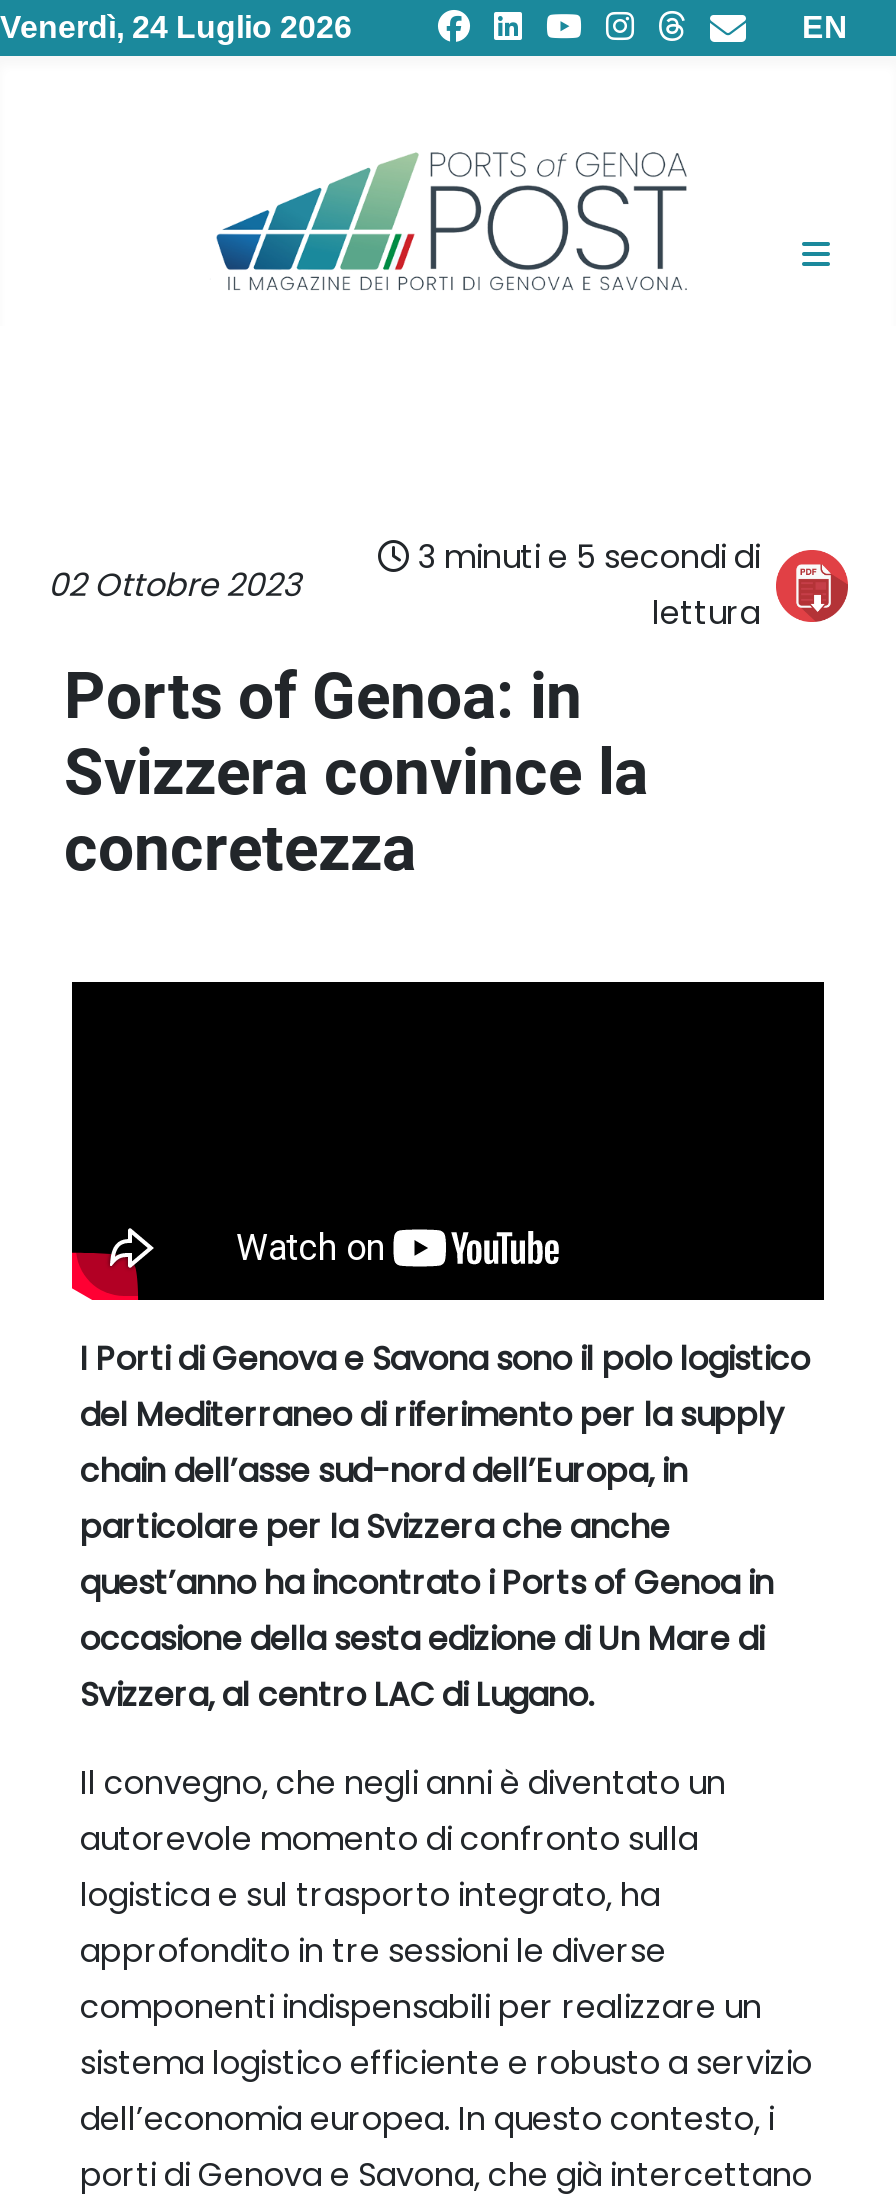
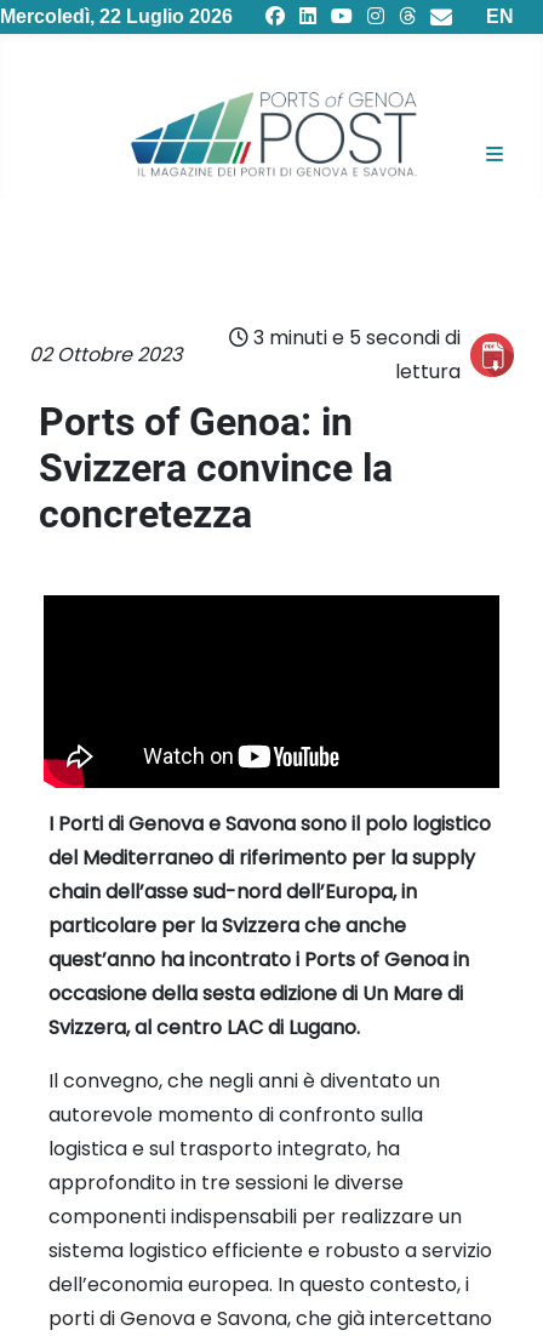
[0,10,352,44] Venerdì, 24 Luglio 2026 -> [0,6,233,27] Mercoledì, 22 Luglio 2026

